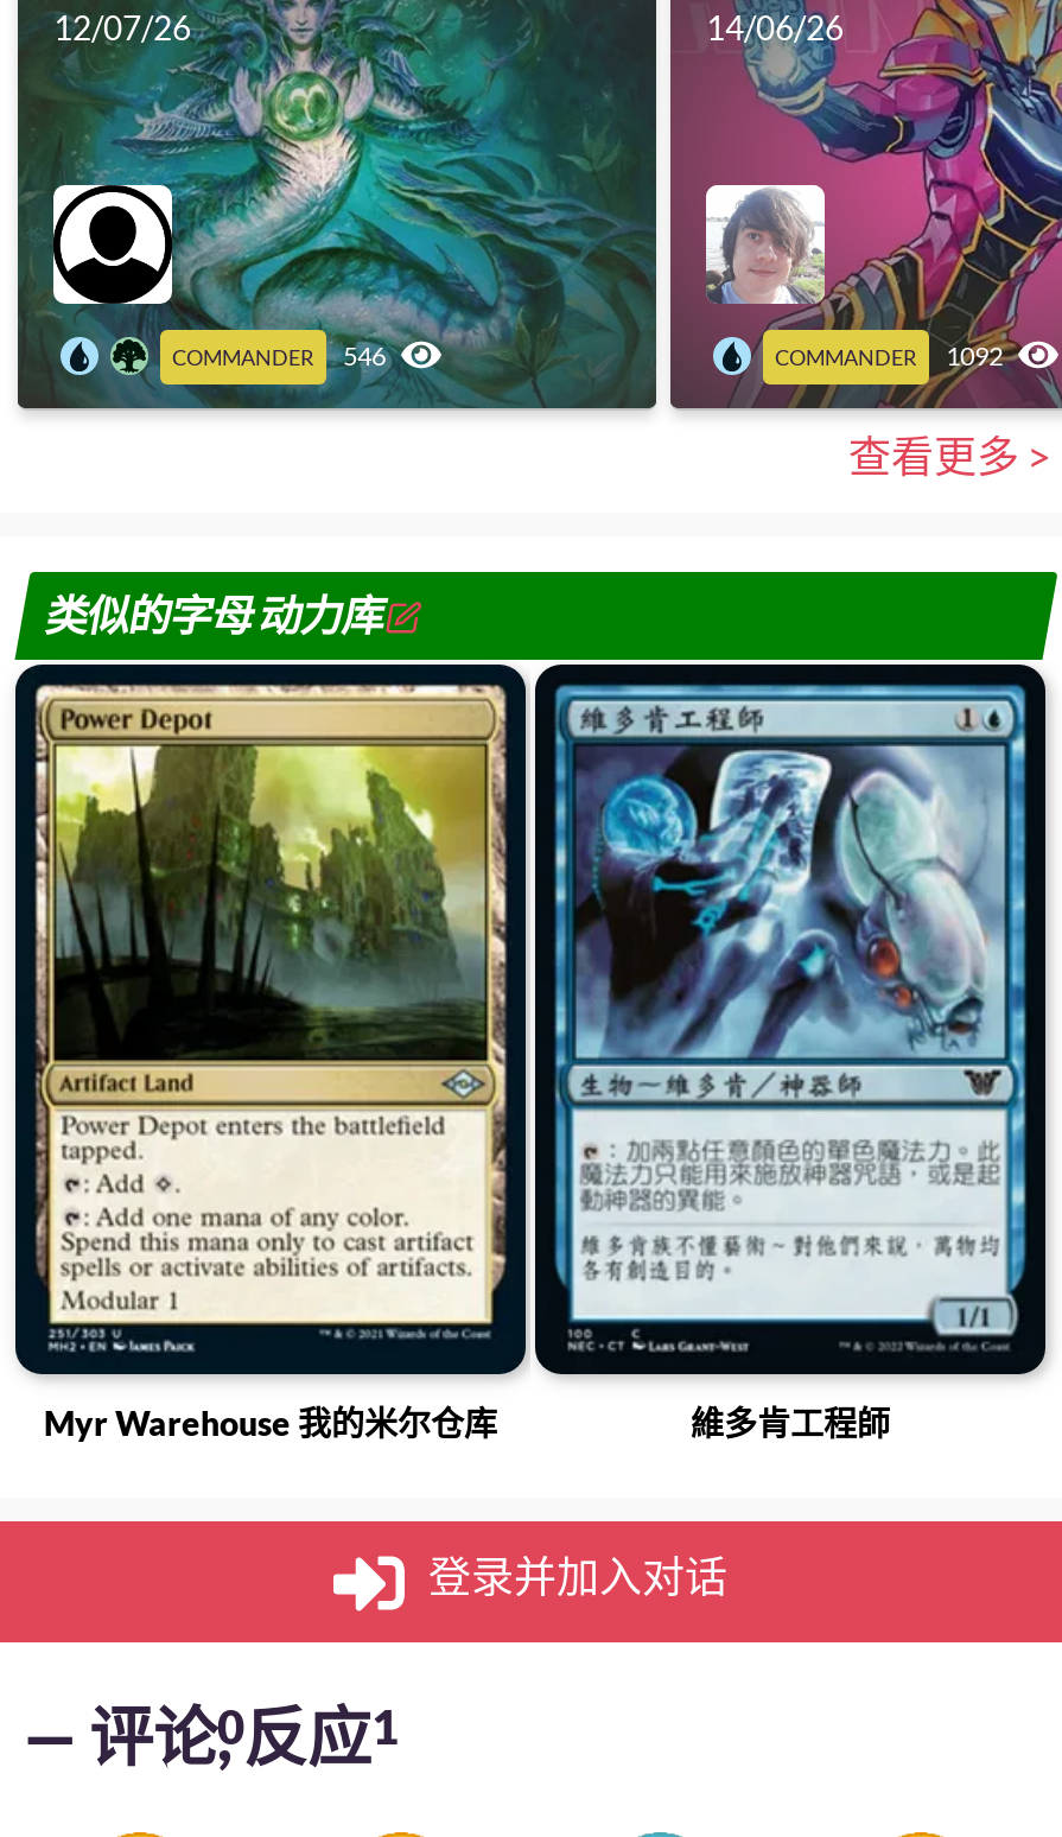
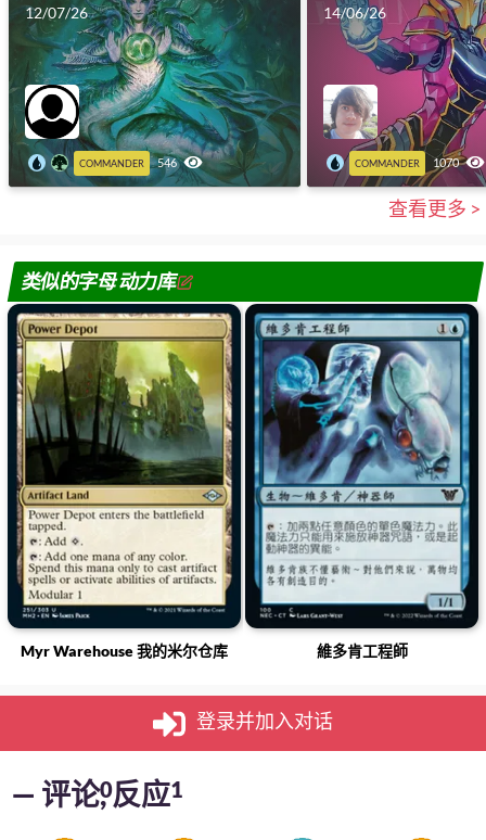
[775,339,1003,370] COMMANDER 1092 -> [355,155,459,169] COMMANDER 1070

